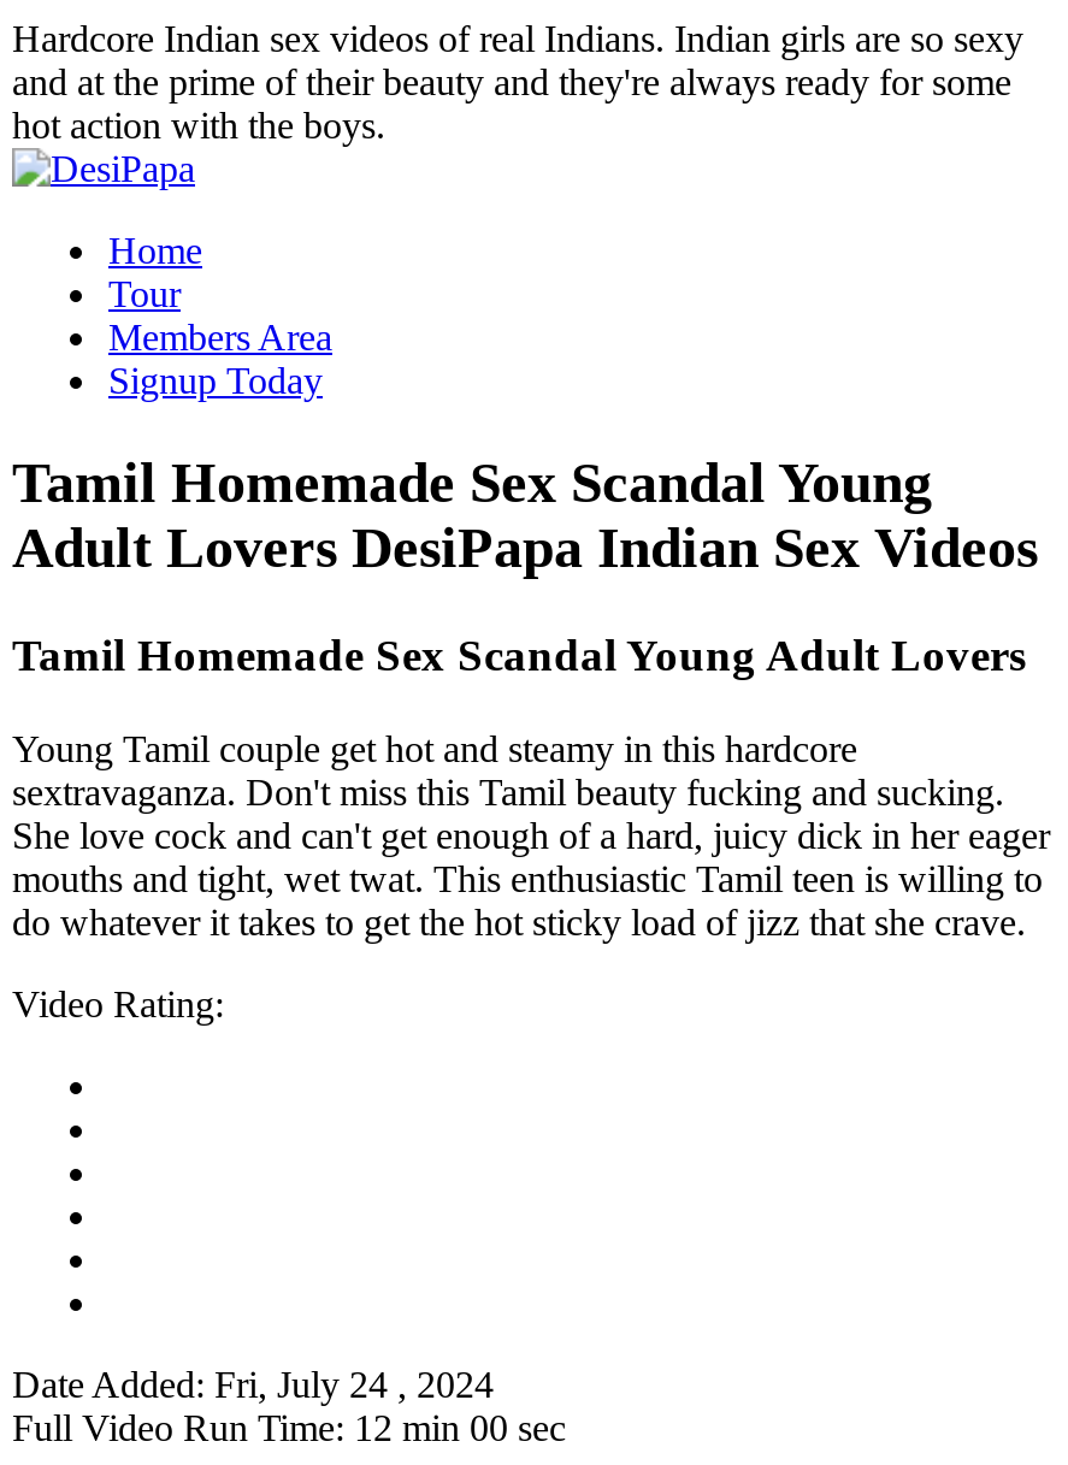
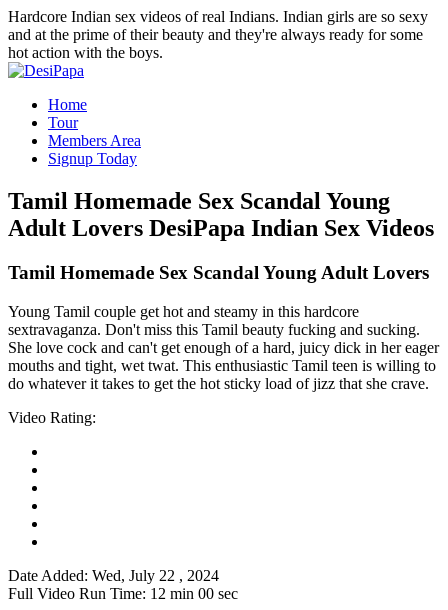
[12,1363,494,1404] Date Added: Fri, July 24 , 2024 -> [8,566,219,583] Date Added: Wed, July 22 , 2024

